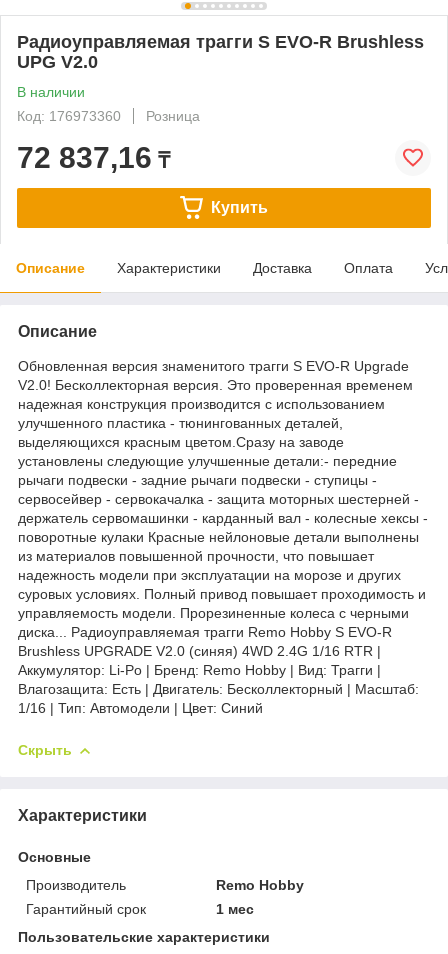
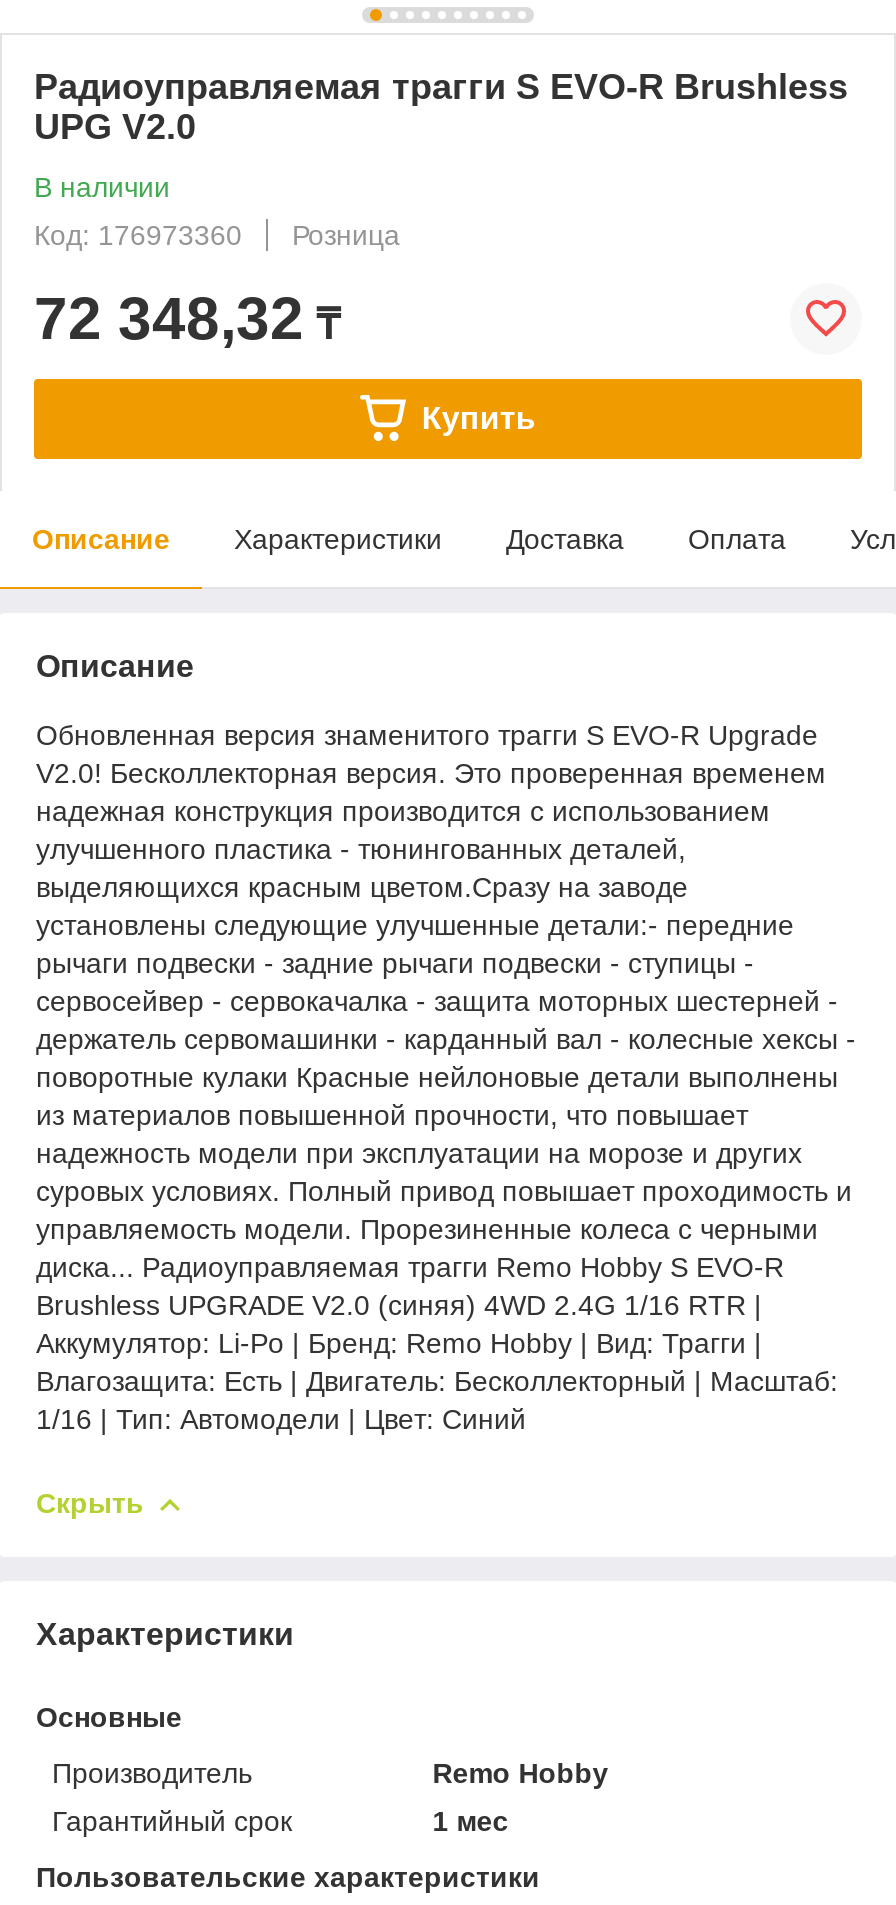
[17,141,170,174] 72 837,16 ₸ -> [34,285,340,351] 72 348,32 ₸

